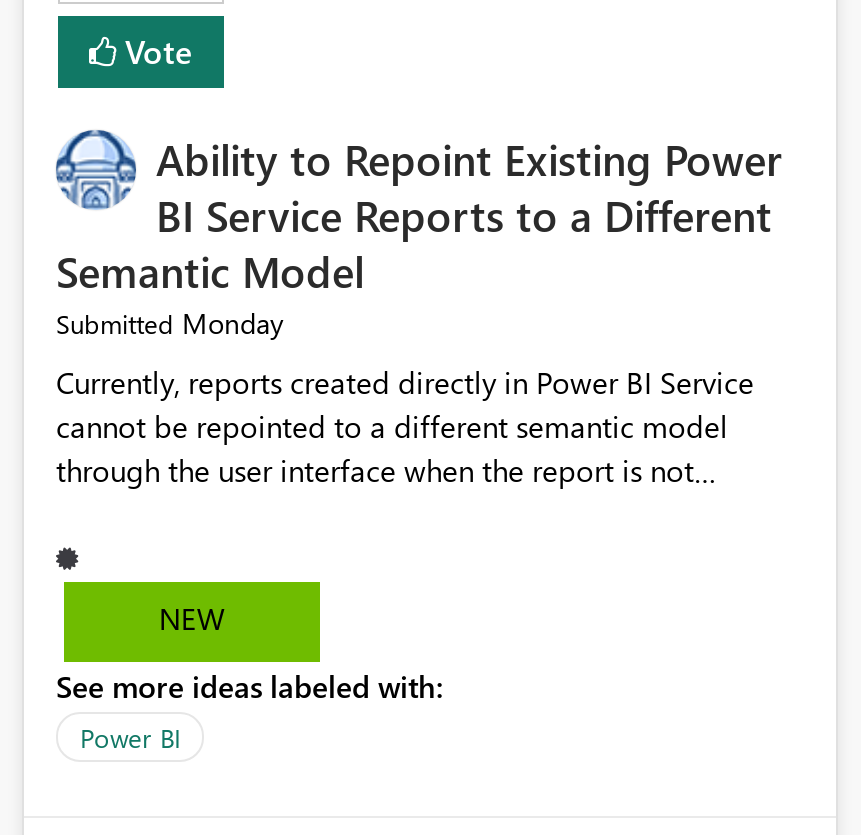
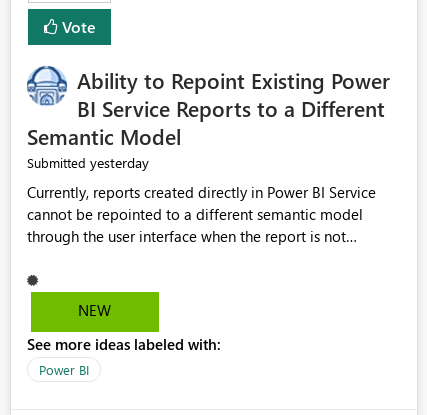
[56,305,284,343] Submitted Monday -> [27,153,149,172] Submitted yesterday

